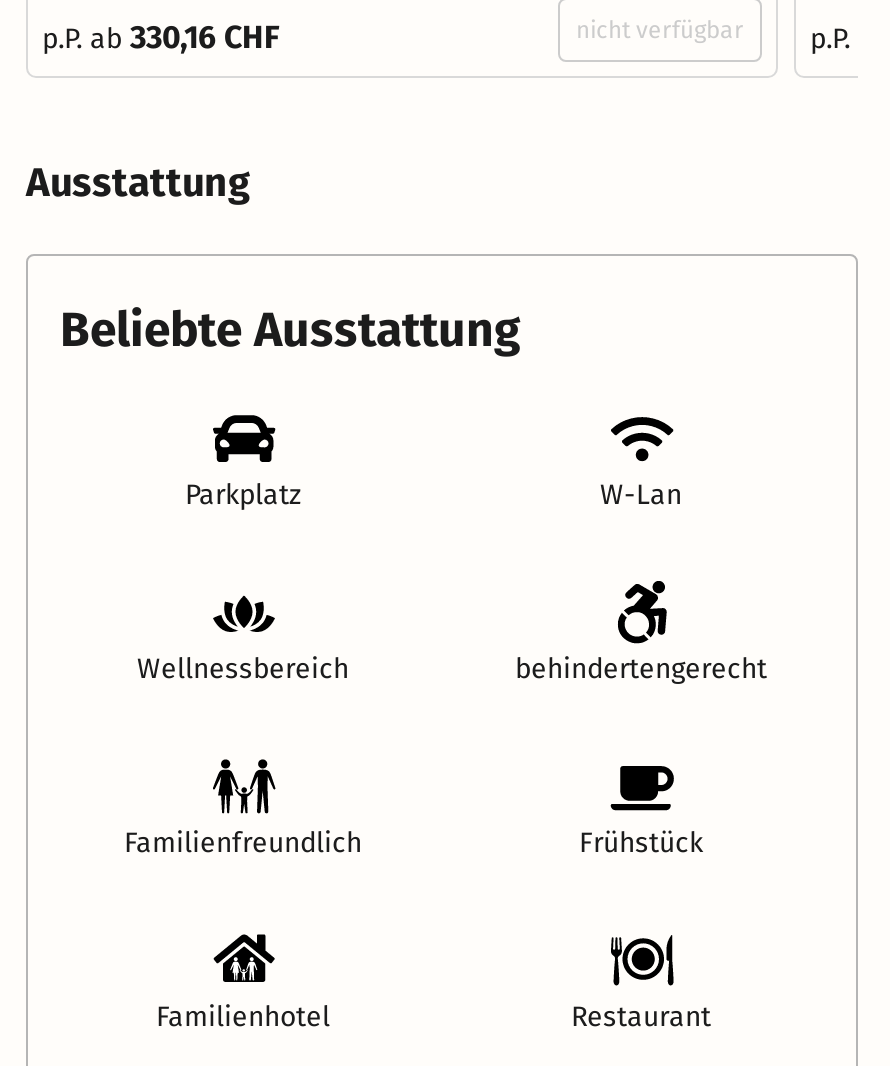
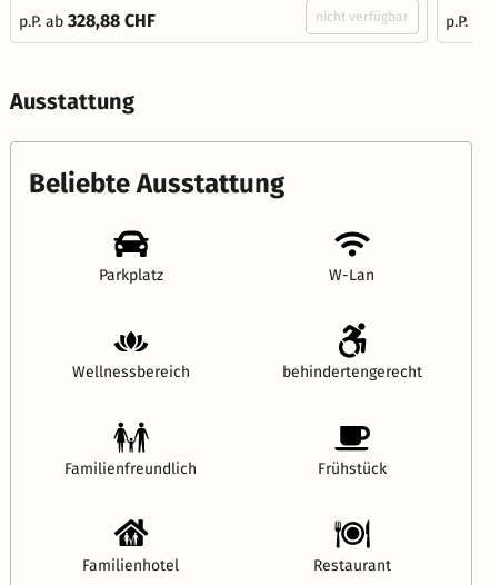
[42,18,280,56] p.P. ab 330,16 CHF -> [19,10,156,31] p.P. ab 328,88 CHF

